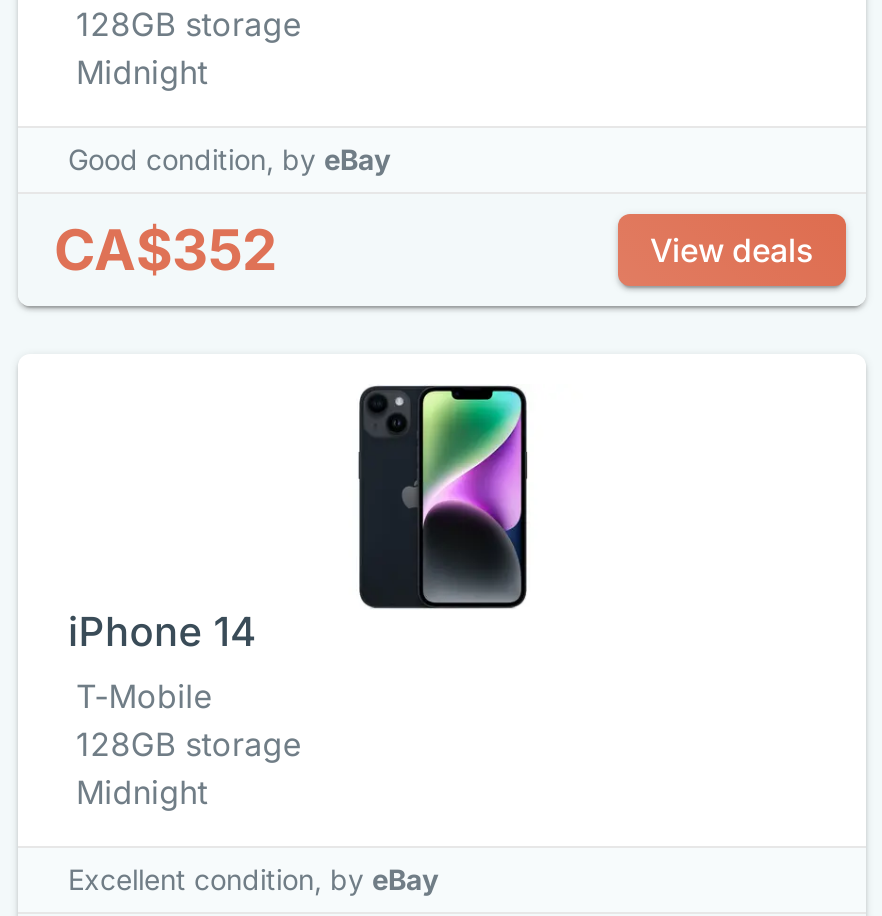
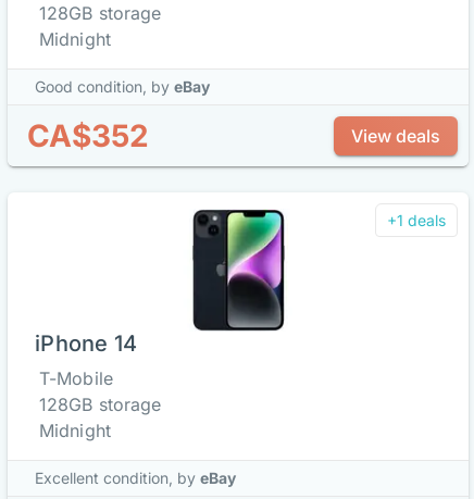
none -> [387,211,446,229] +1 deals

